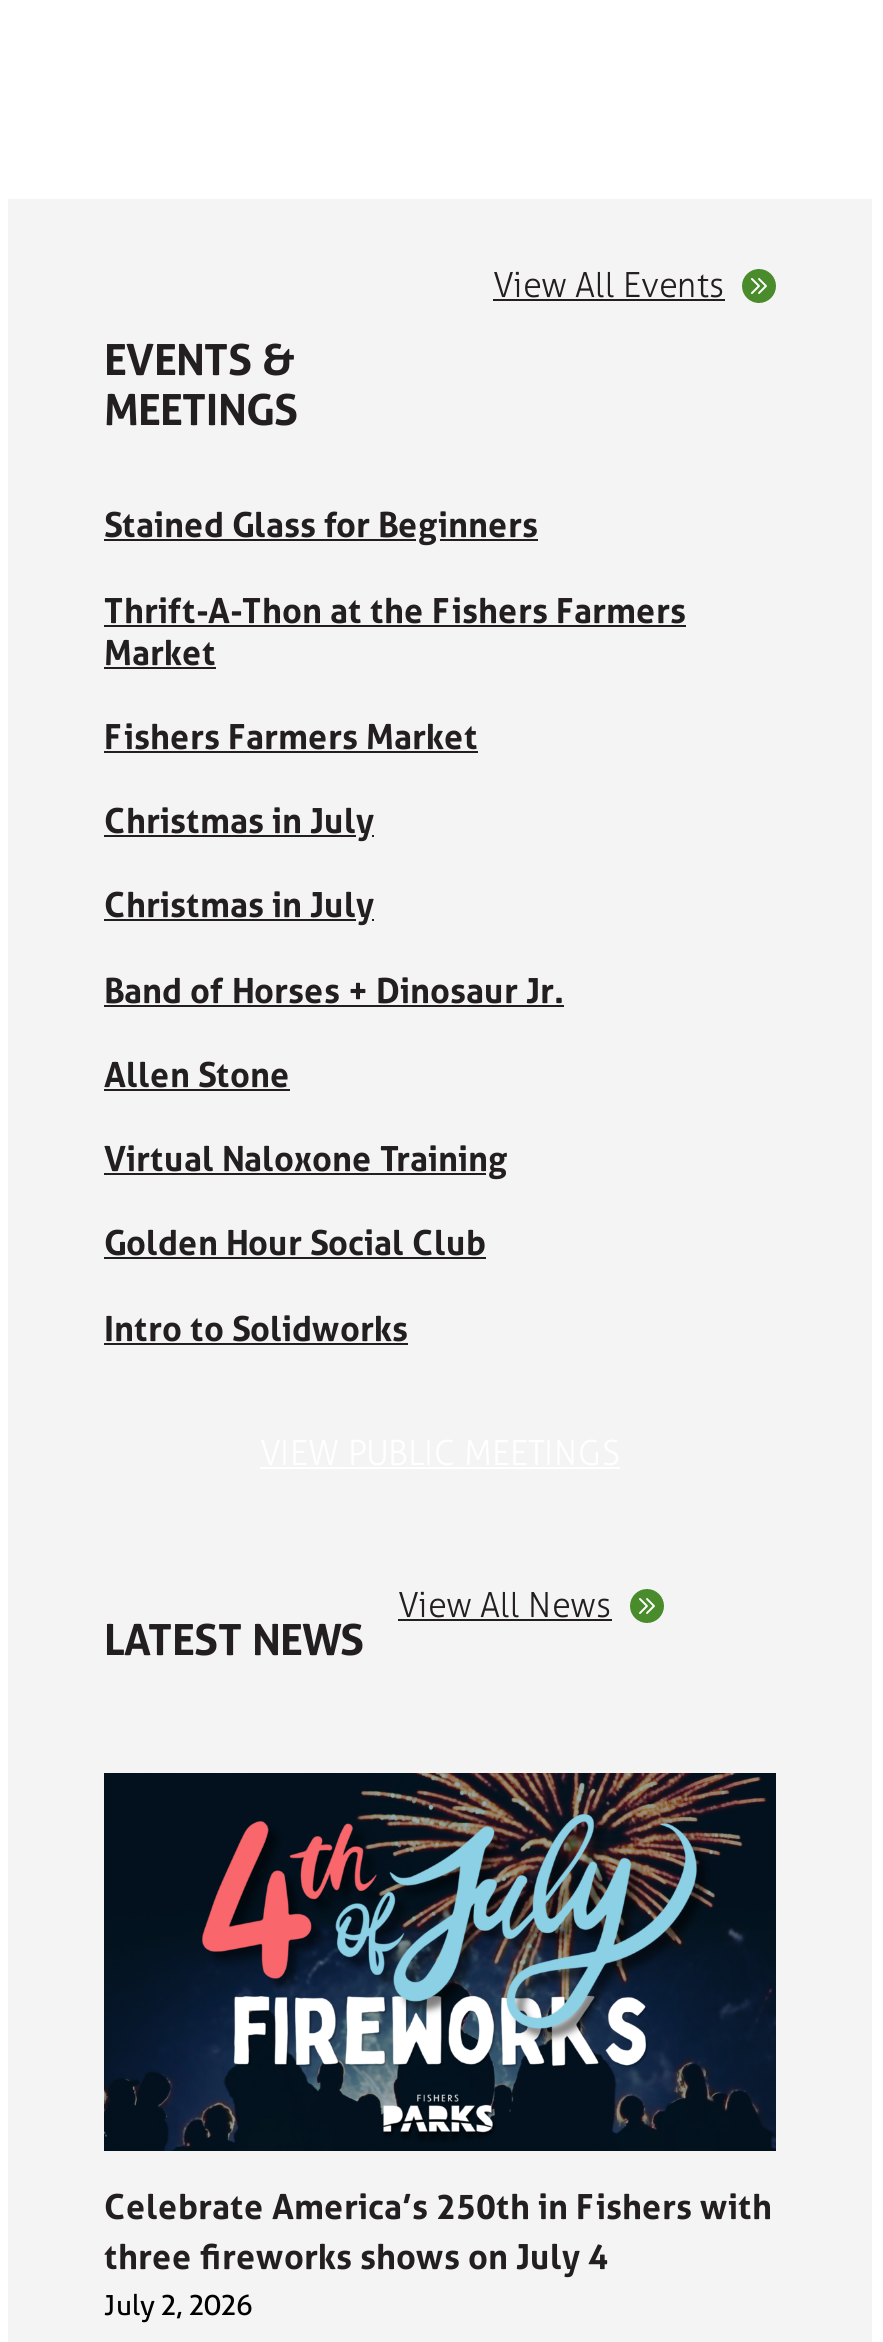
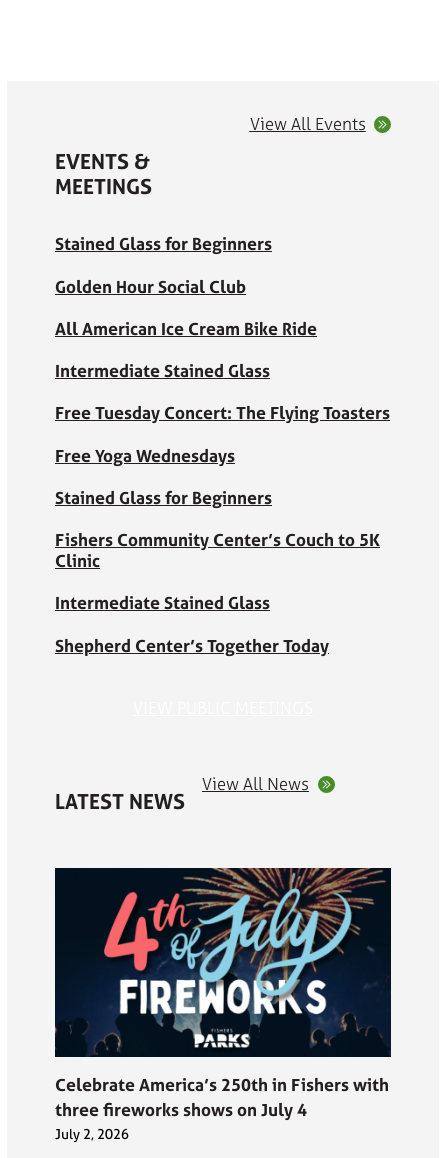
[104,586,686,1181] Thrift-A-Thon at the Fishers Farmers | Market | Fishers Farmers Market | Christmas in July | Christmas in July | Band of Horses + Dinosaur Jr. | Allen Stone | Virtual Naloxone Training -> none
moved [104,1220,486,1266] -> [55,275,246,298]: Golden Hour Social Club
[104,1304,408,1350] Intro to Solidworks -> [55,317,390,657] All American Ice Cream Bike Ride | Intermediate Stained Glass | Free Tuesday Concert: The Flying Toasters | Free Yoga Wednesdays | Stained Glass for Beginners | Fishers Community Center’s Couch to 5K | Clinic | Intermediate Stained Glass | Shepherd Center’s Together Today

